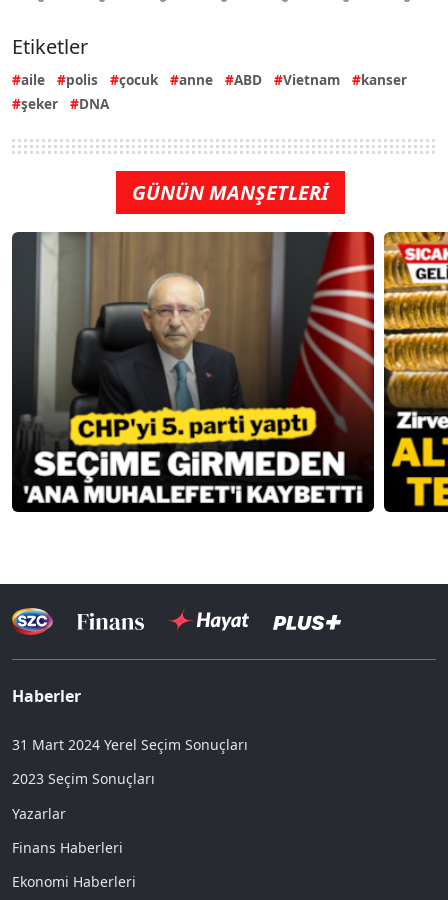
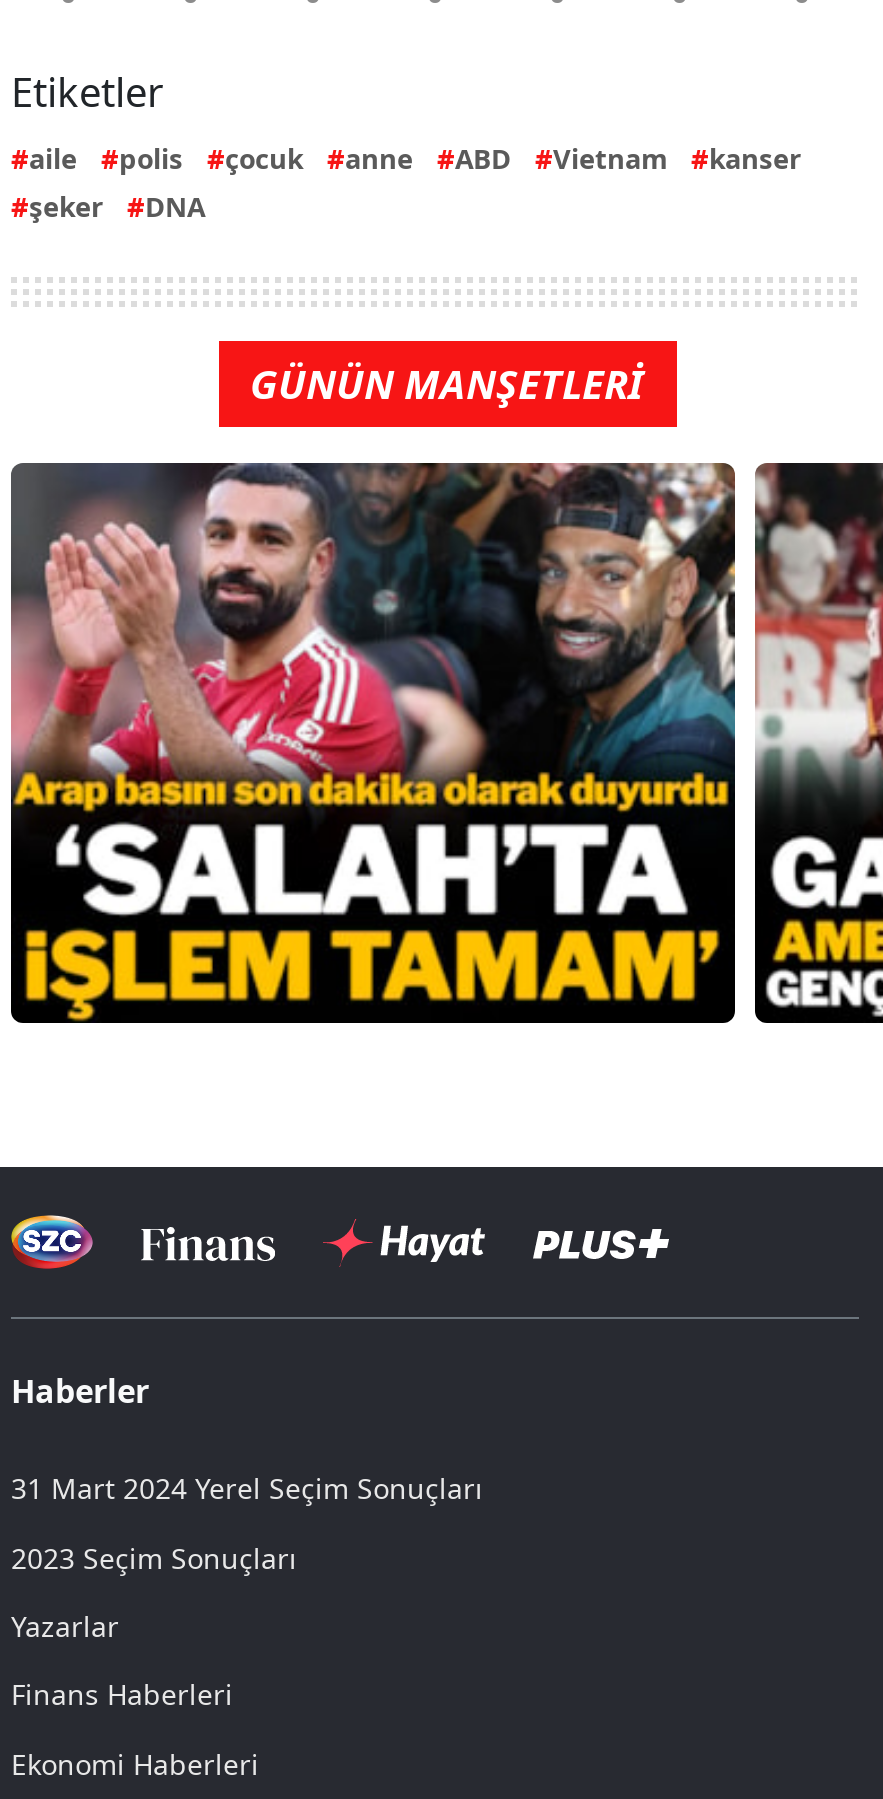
[11,231,375,513] [image] -> [9,462,737,1026] [image]
[383,231,445,513] [image] -> [753,460,877,1026] [image]

